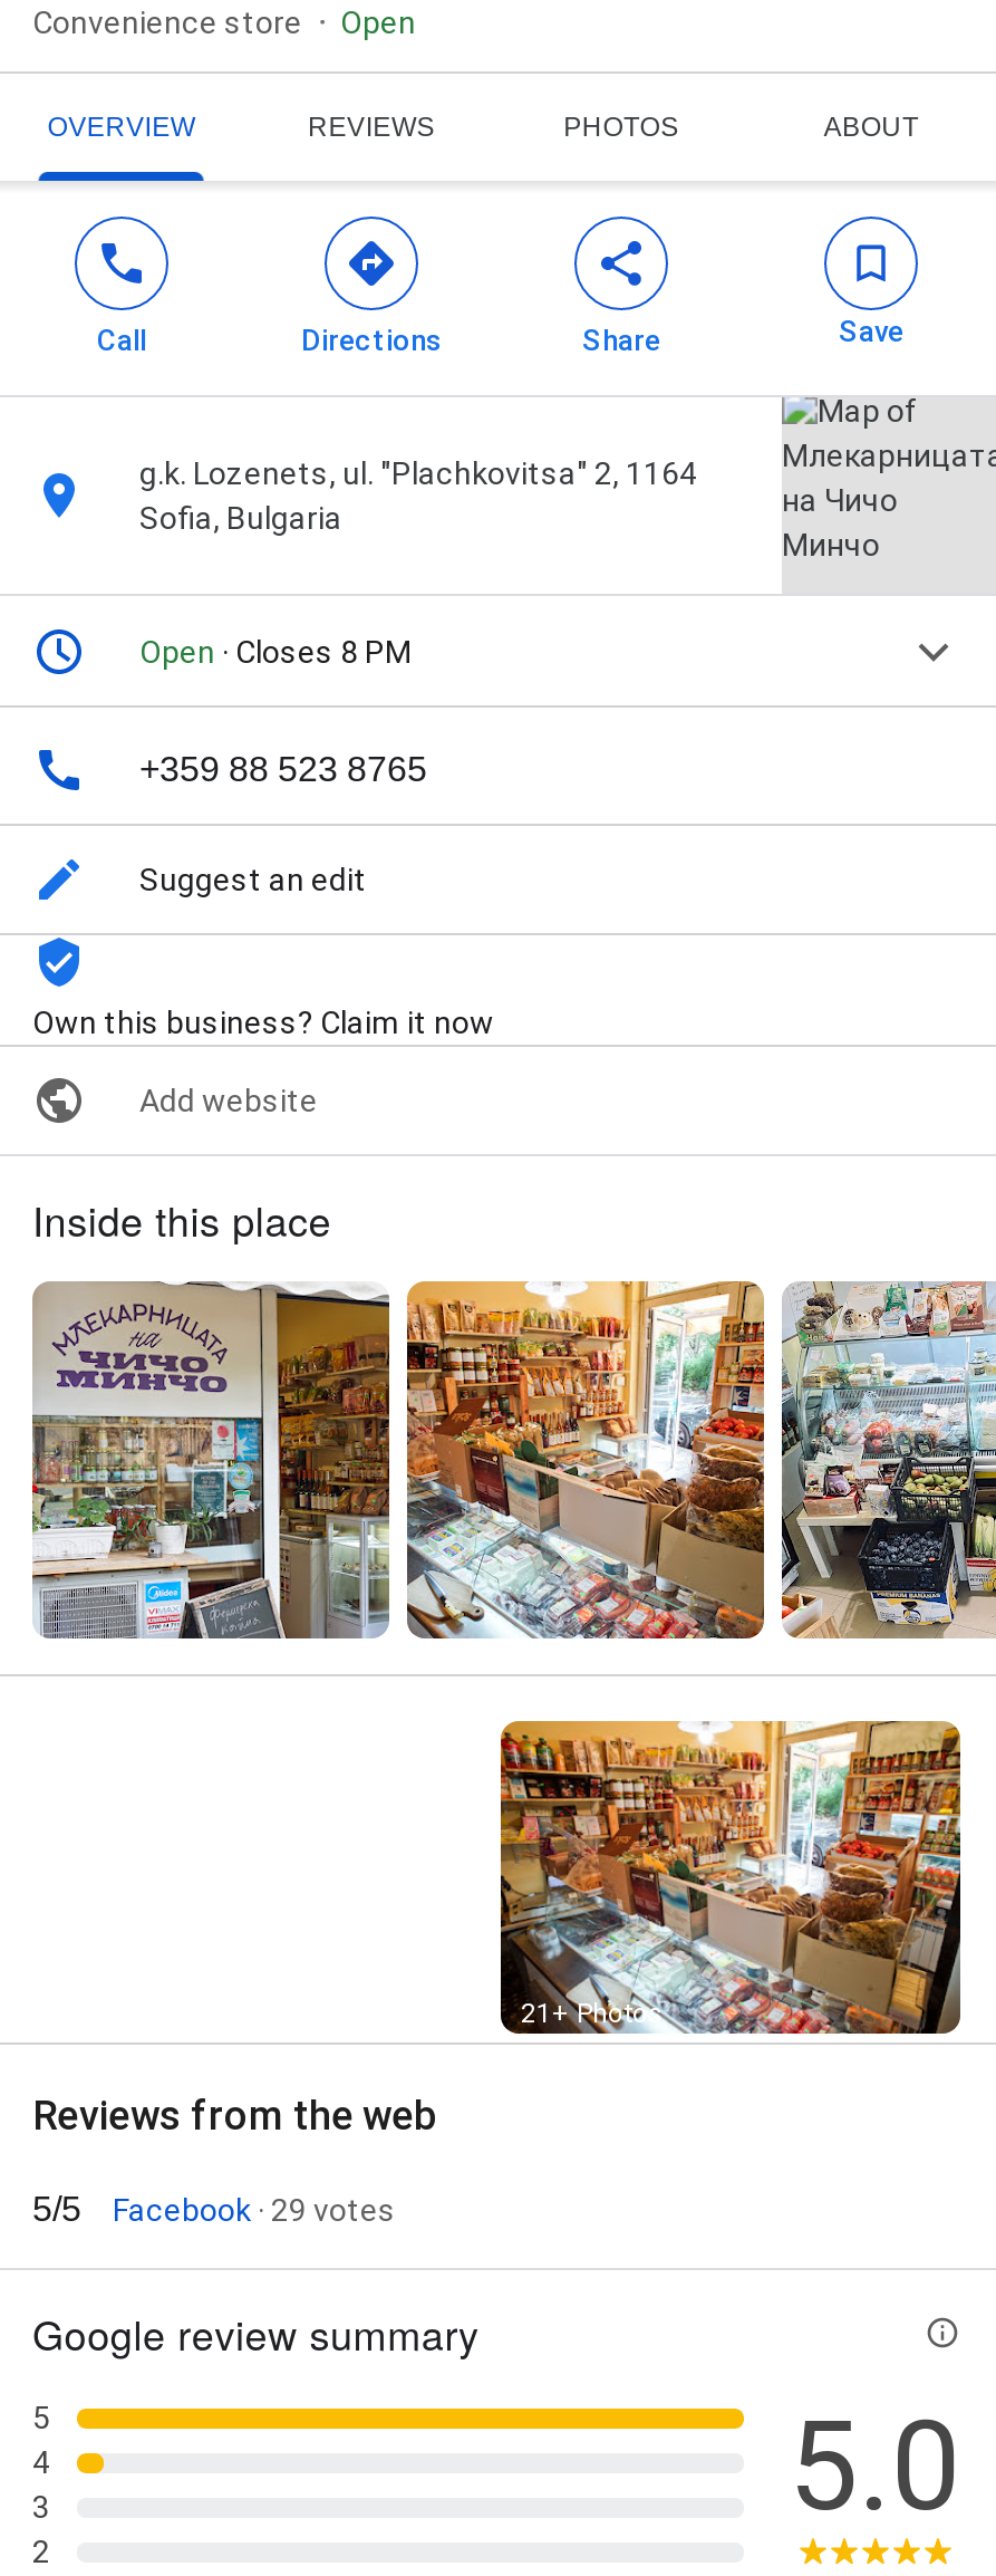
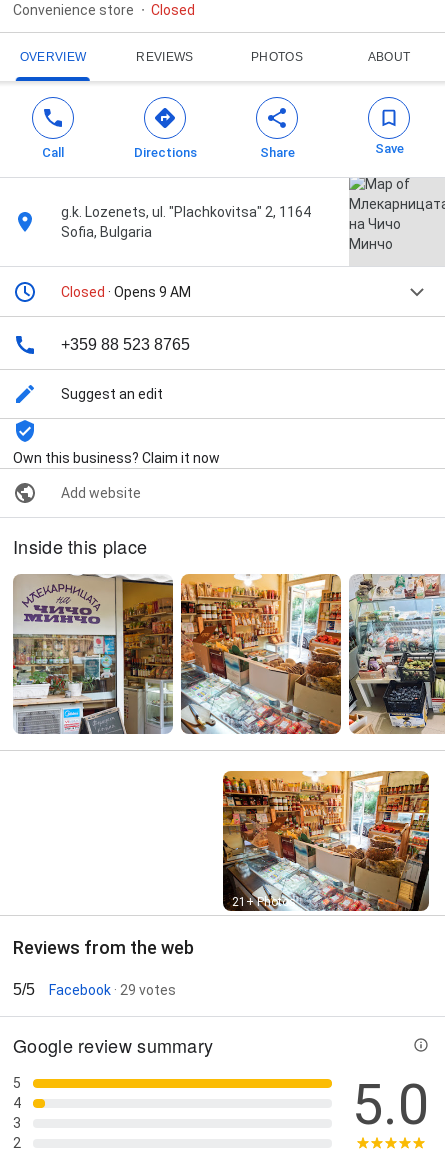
[340,5,416,41] Open -> [151,2,195,18] Closed
[139,634,412,670] Open · Closes 8 PM -> [61,284,191,300] Closed · Opens 9 AM

